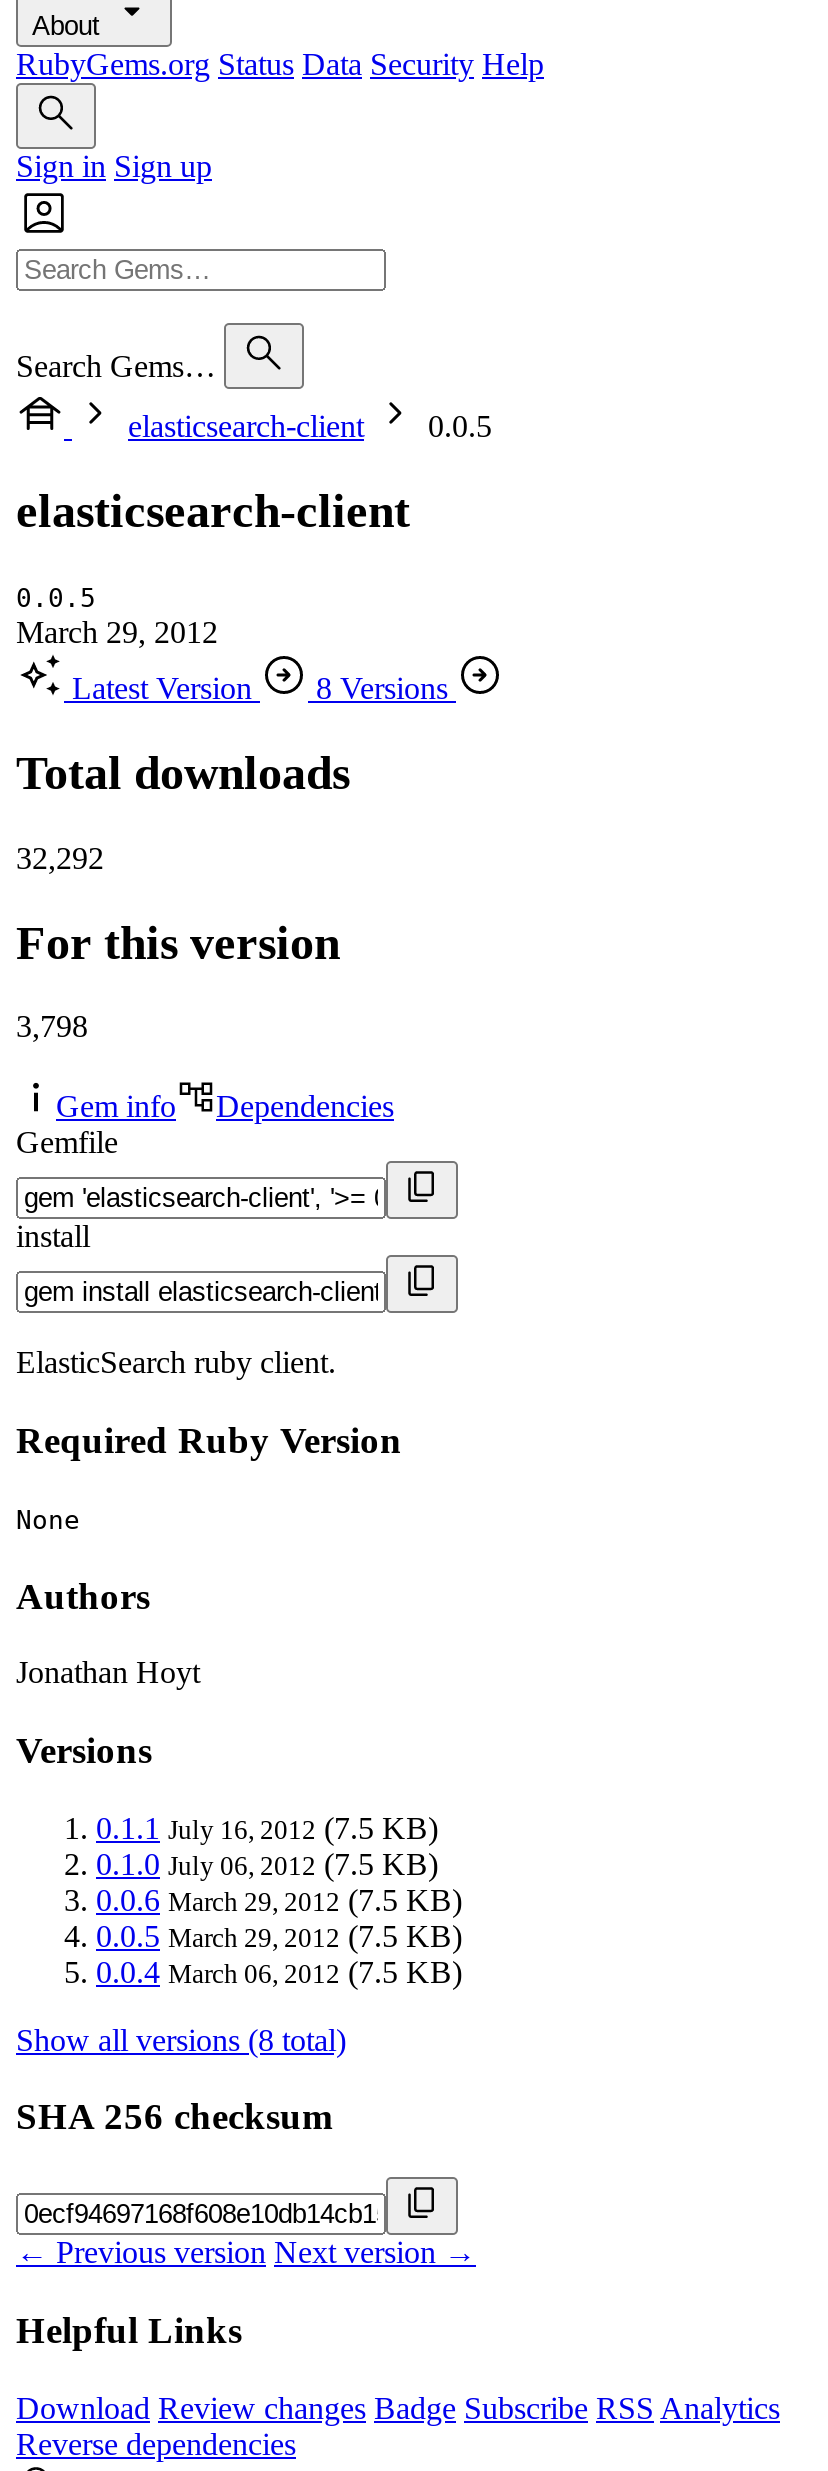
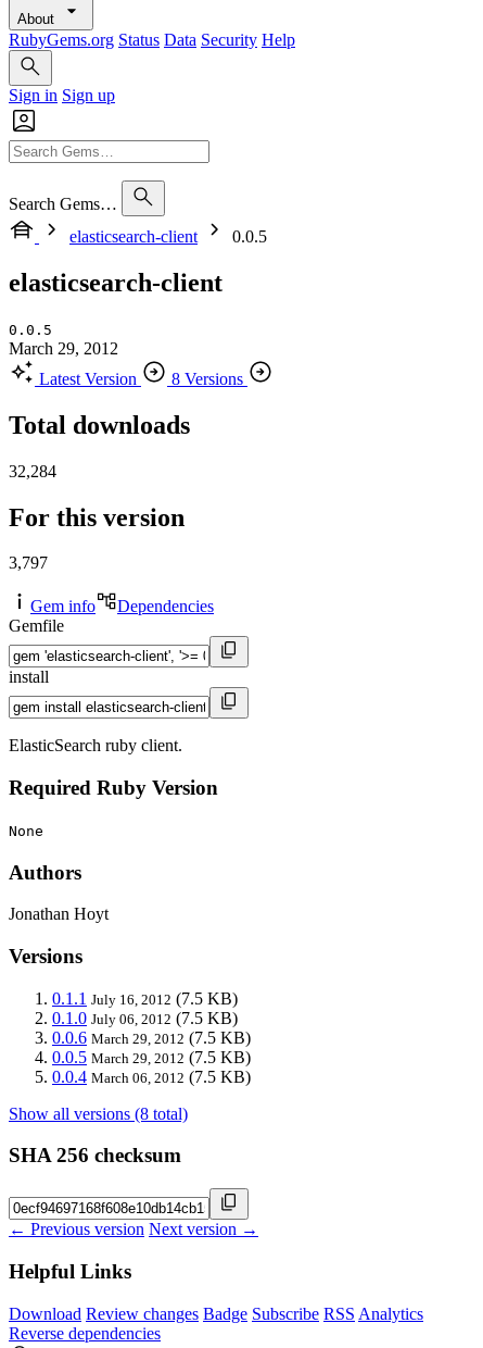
[16,840,104,874] 32,292 -> [9,462,56,480] 32,284
[16,1010,88,1044] 3,798 -> [9,554,48,572] 3,797

